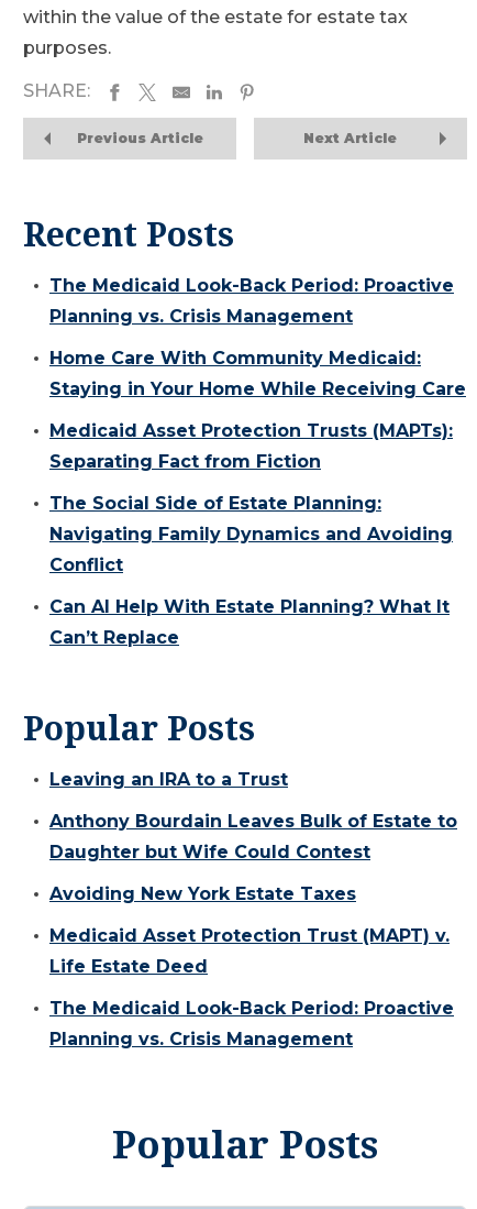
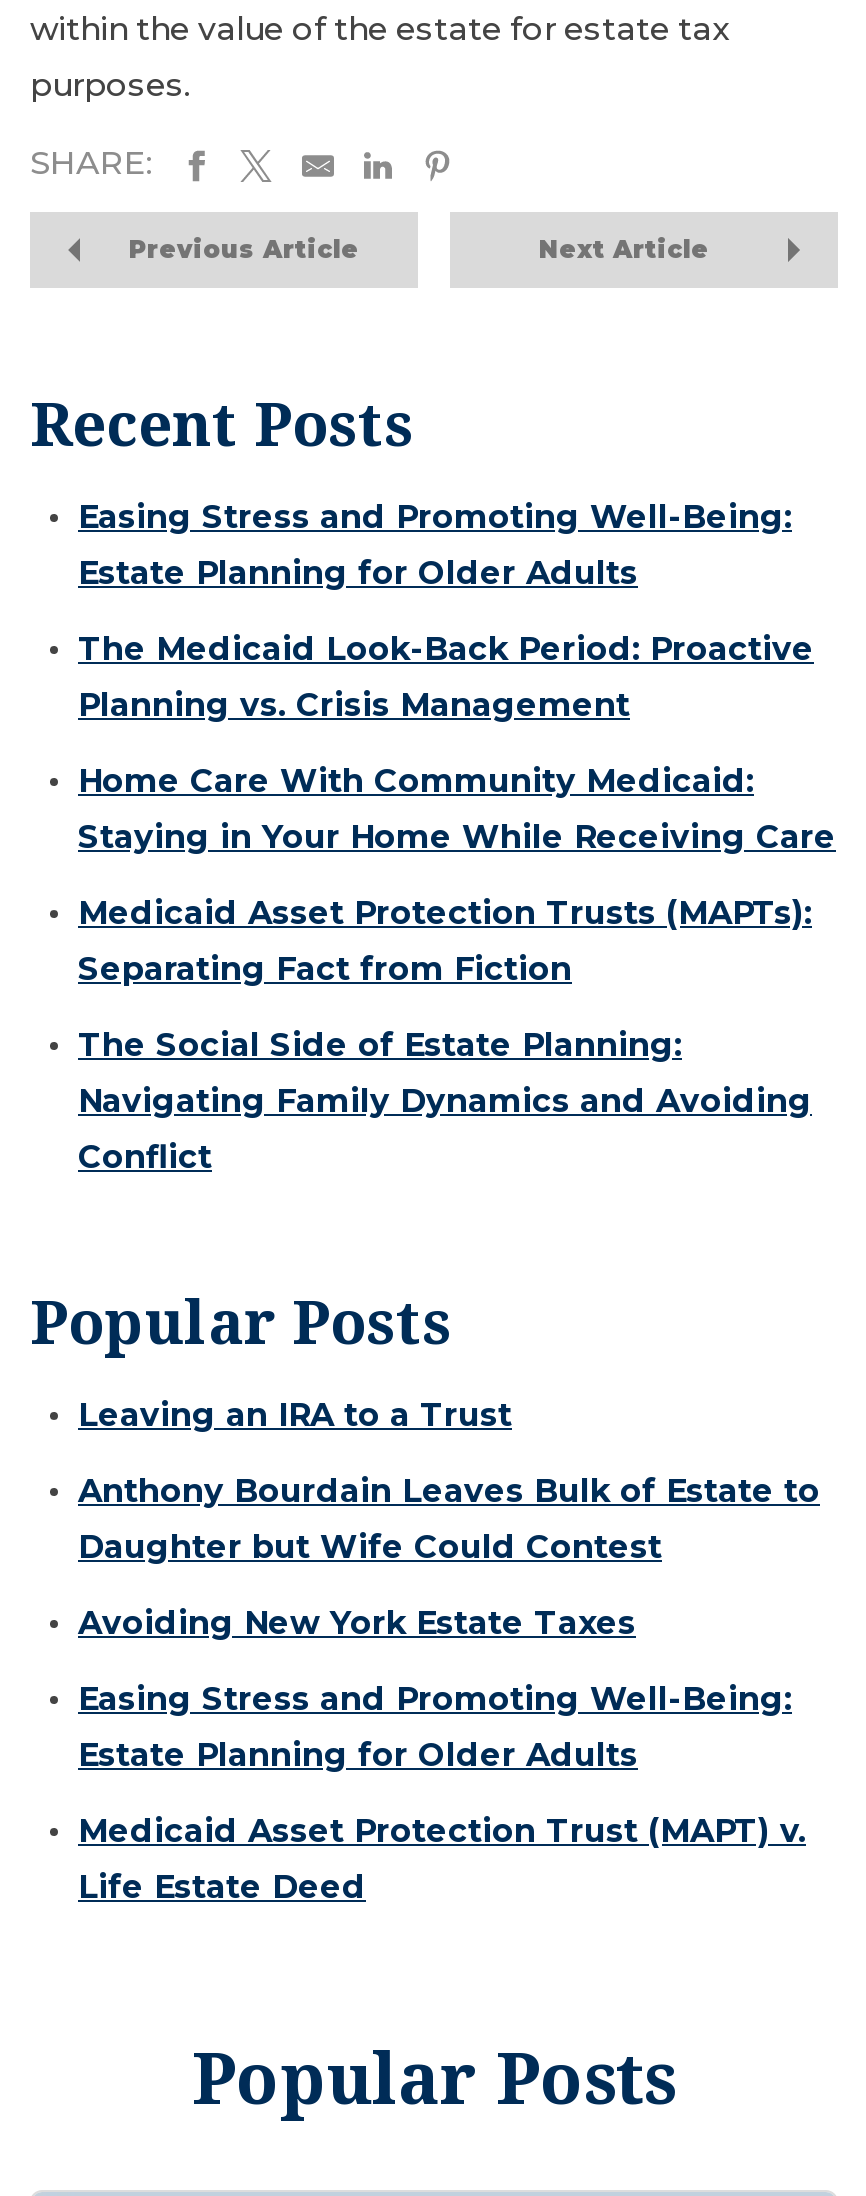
none -> [78,499,792,593] Easing Stress and Promoting Well-Being: | Estate Planning for Older Adults
moved [49,275,466,576] -> [78,631,836,1177]: The Medicaid Look-Back Period: Proactive | Planning vs. Crisis Management | Home Care With Community Medicaid: | ... | Navigating Family Dynamics and Avoiding | Conflict
[49,597,450,648] Can AI Help With Estate Planning? What It | Can’t Replace -> none
none -> [78,1681,792,1775] Easing Stress and Promoting Well-Being: | Estate Planning for Older Adults
moved [49,926,450,977] -> [78,1813,806,1907]: Medicaid Asset Protection Trust (MAPT) v. | Life Estate Deed
[49,998,454,1050] The Medicaid Look-Back Period: Proactive | Planning vs. Crisis Management -> none

